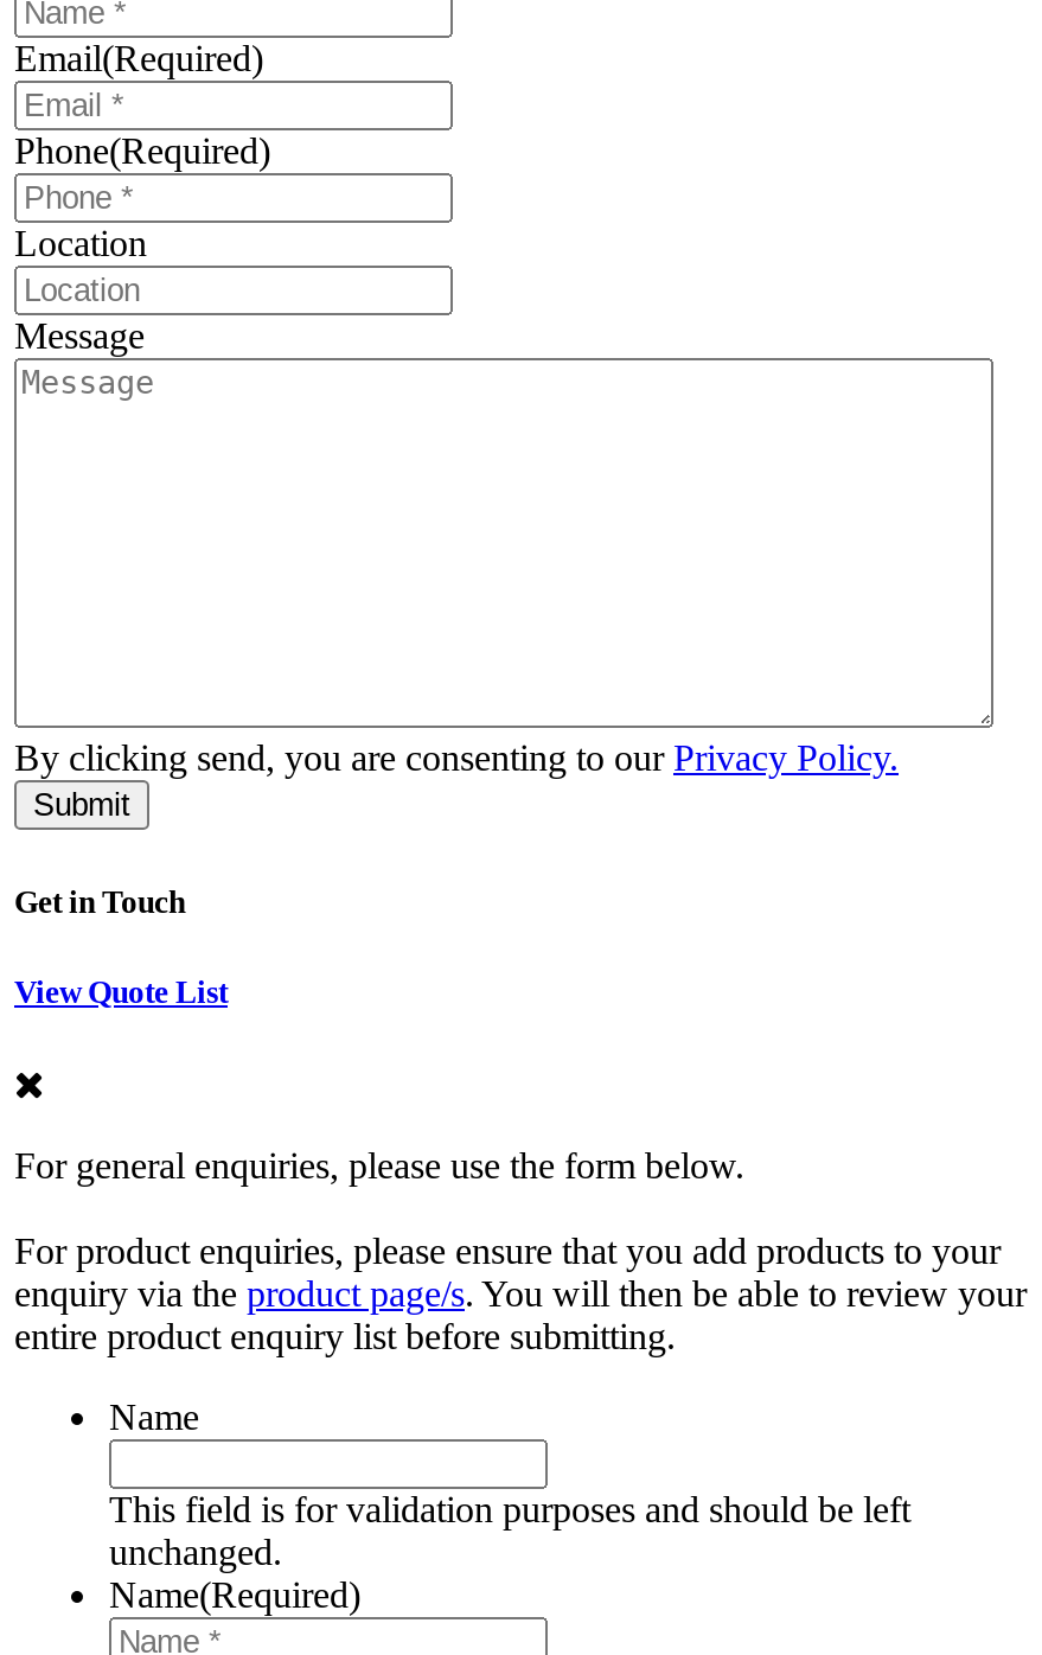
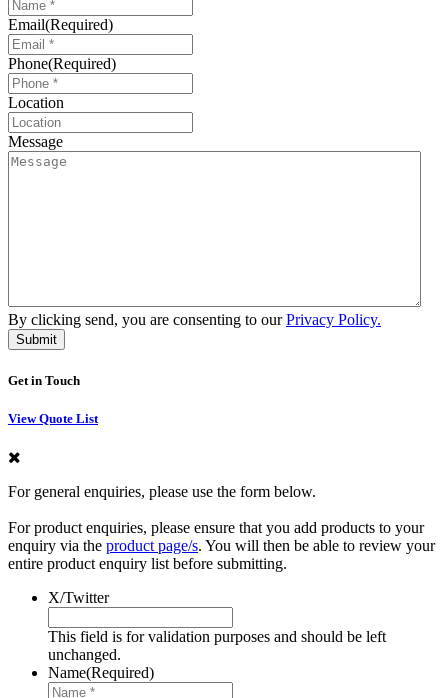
[109,1397,199,1437] Name -> [48,589,109,606] X/Twitter

